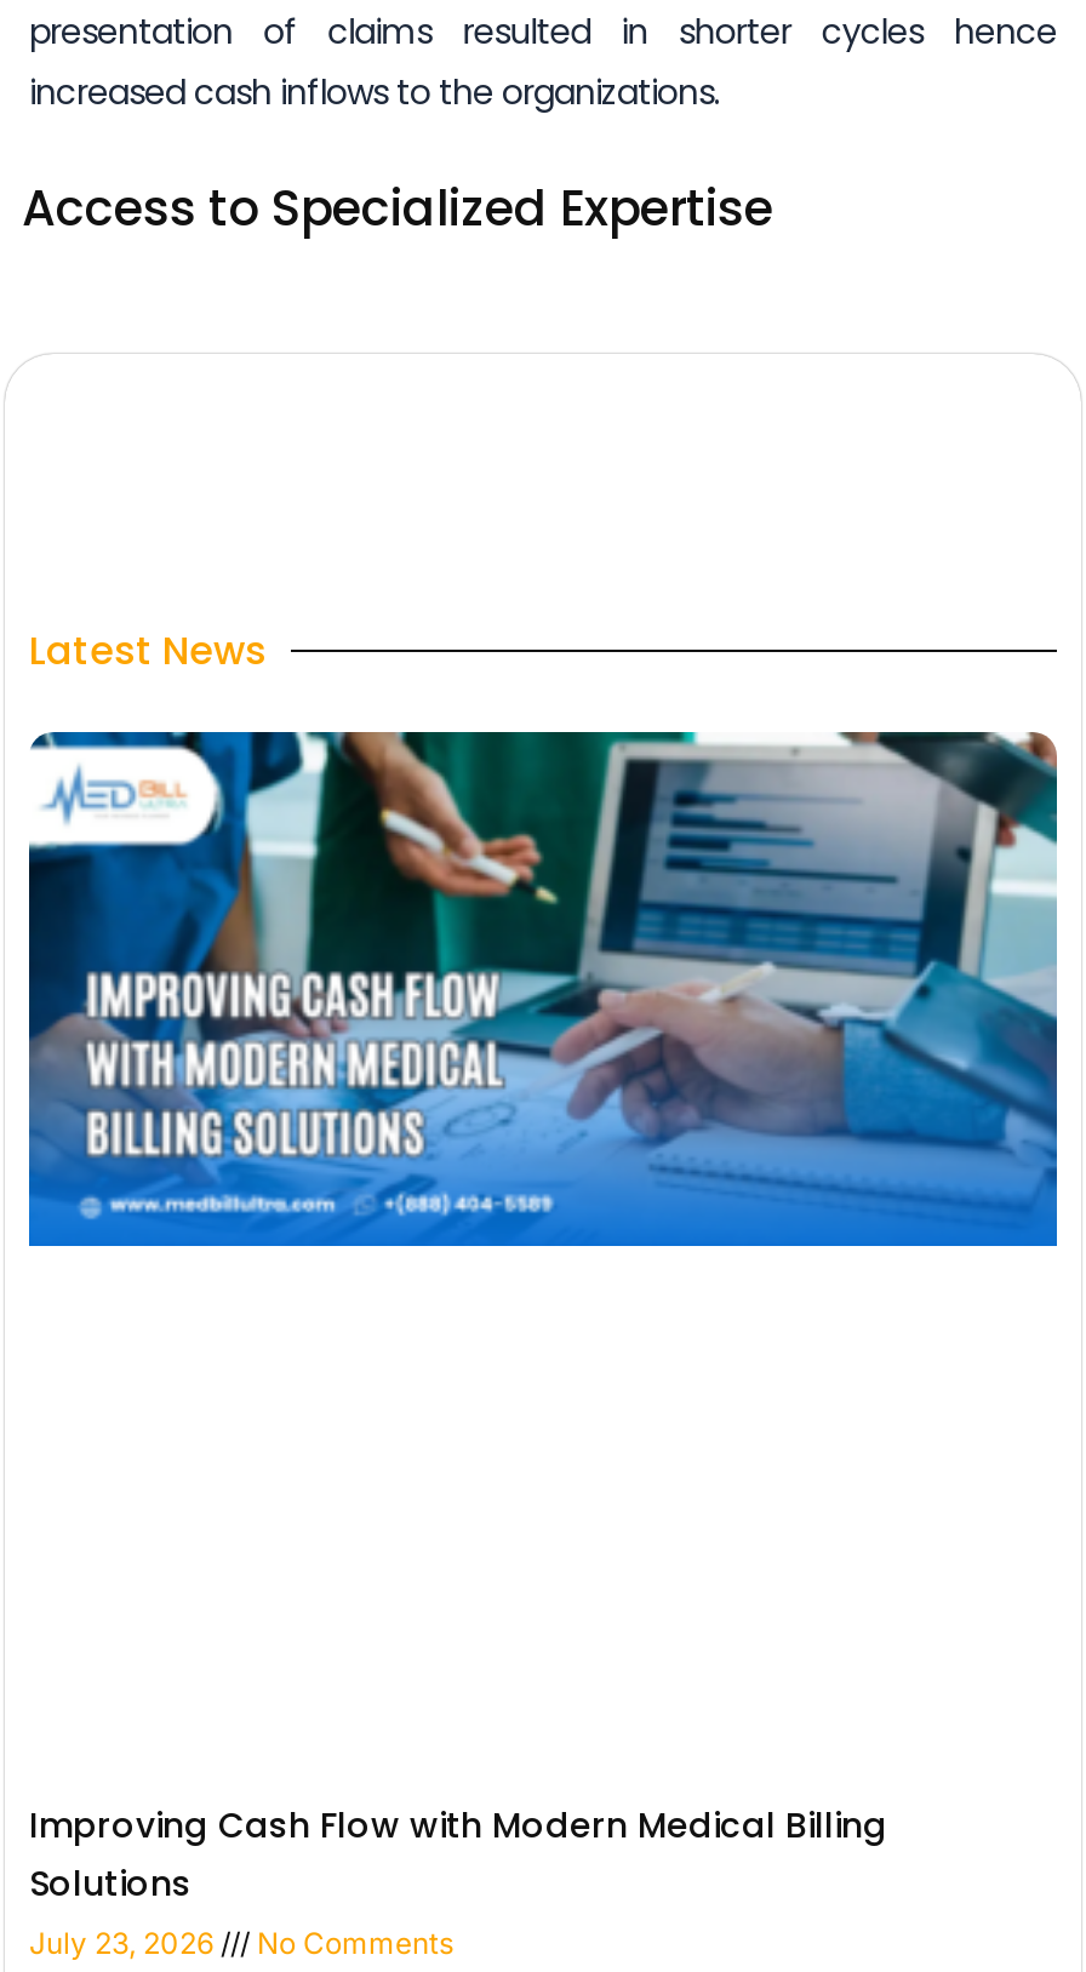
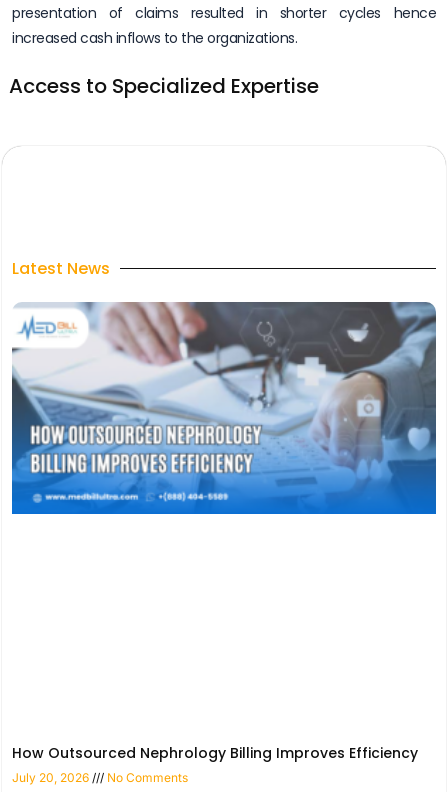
[27,730,1059,1193] [image] -> [11,301,436,492] [image]
[29,1801,887,1961] Improving Cash Flow with Modern Medical Billing | Solutions | July 23, 2026 -> [12,743,418,785] How Outsourced Nephrology Billing Improves Efficiency | July 20, 2026

